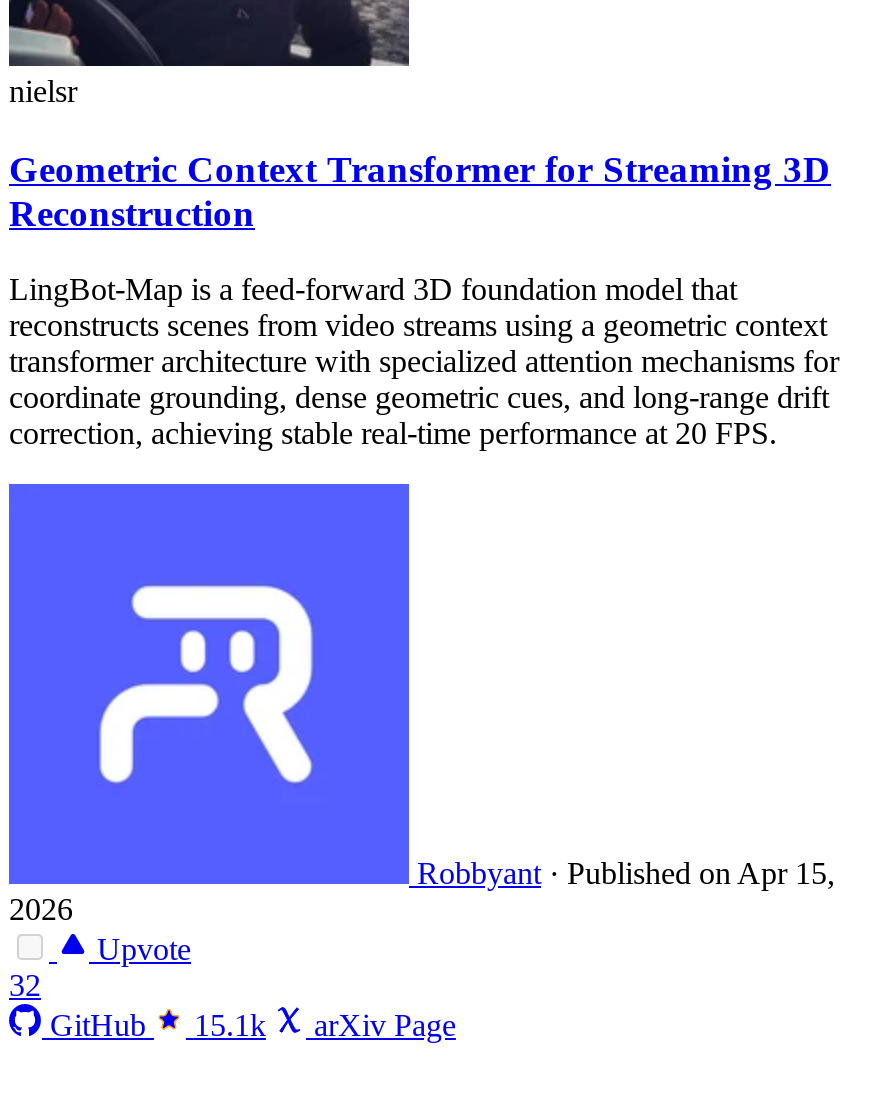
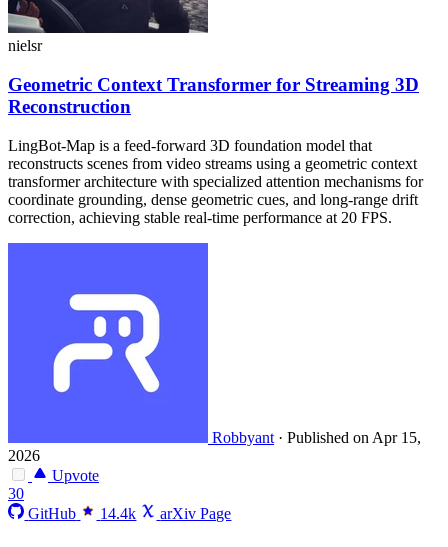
[9,969,41,1003] 32 -> [8,484,24,501] 30
[50,1009,456,1043] GitHub 15.1k arXiv Page -> [28,504,231,521] GitHub 14.4k arXiv Page

